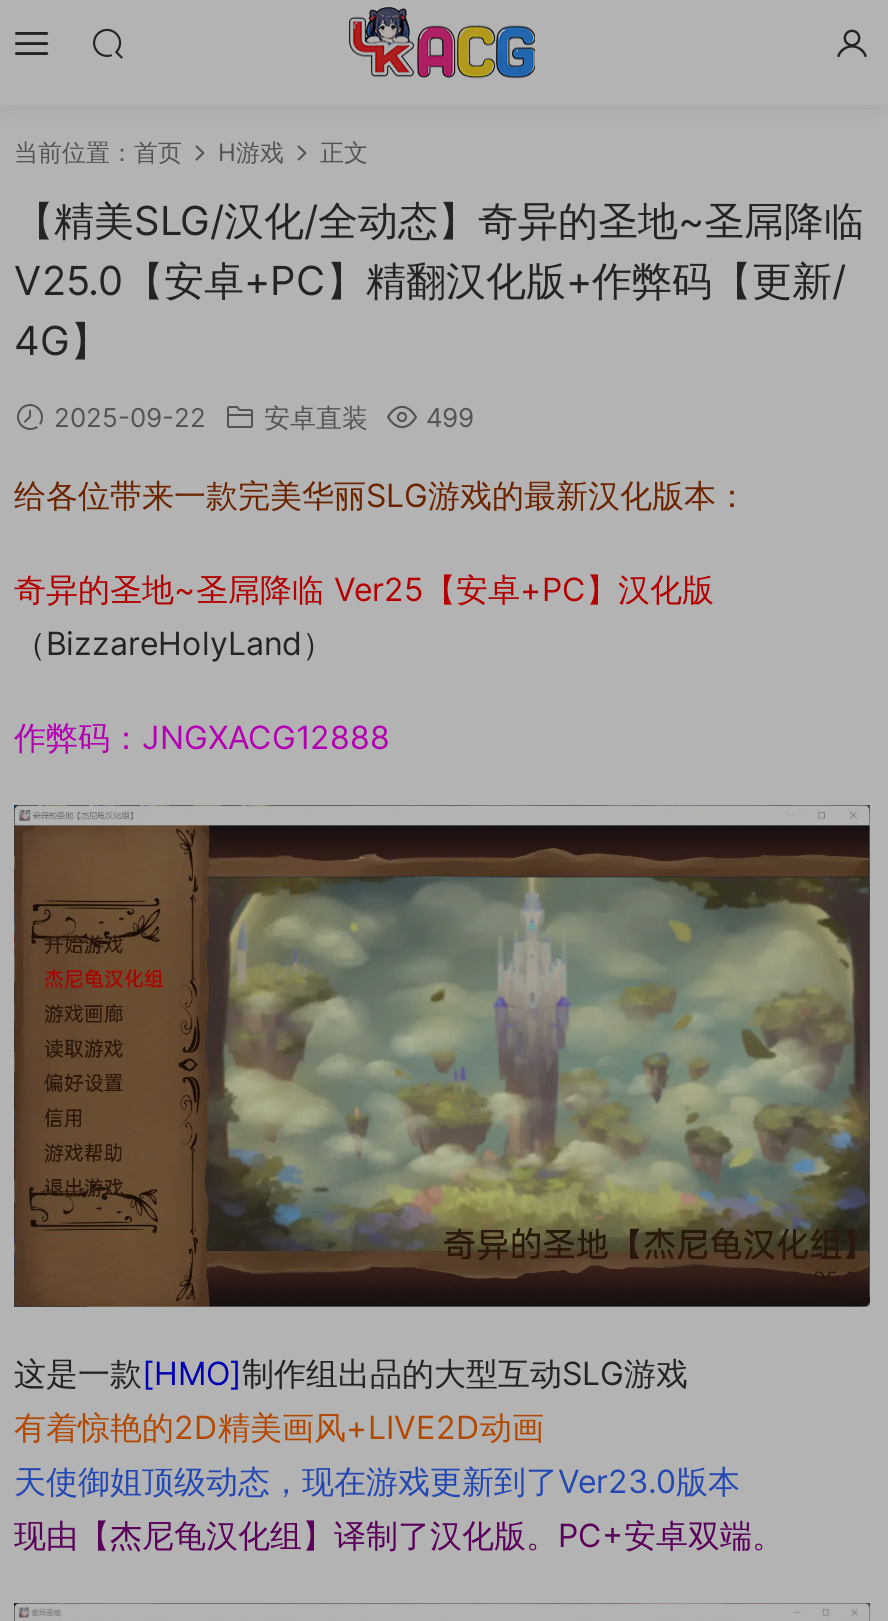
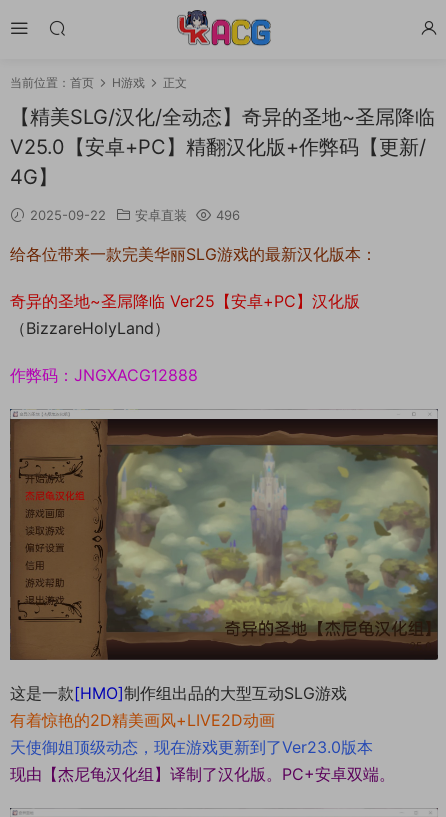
[46,401,474,433] 2025-09-22 安卓直装 499 -> [26,207,240,223] 2025-09-22 安卓直装 496

